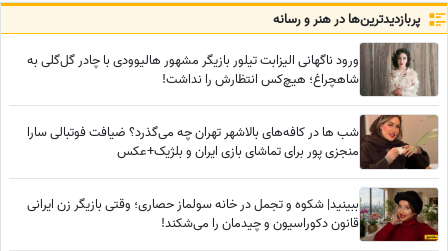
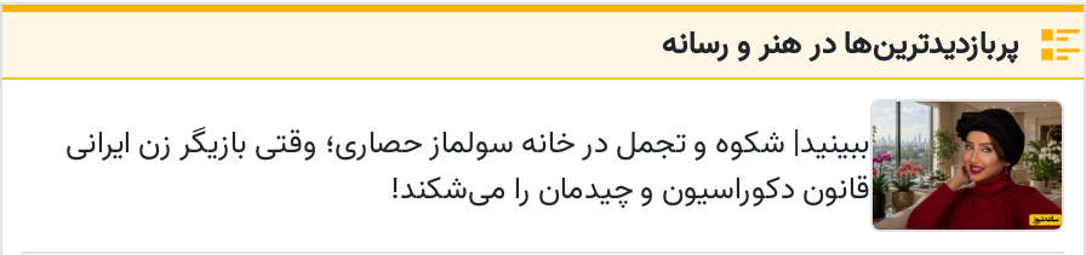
[27,42,438,162] [image] | ورود ناگهانی الیزابت تیلور بازیگر مشهور هالیوودی با چادر گل‌گلی به | شاهچراغ؛ هیچ‌کس انتظارش را نداشت! | شب ها در کافه‌های بالاشهر تهران چه می‌گذرد؟ ضیافت فوتبالی سارا | منجزی پور برای تماشای بازی ایران و بلژیک+عکس -> none
[361,114,439,170] [image] -> none

